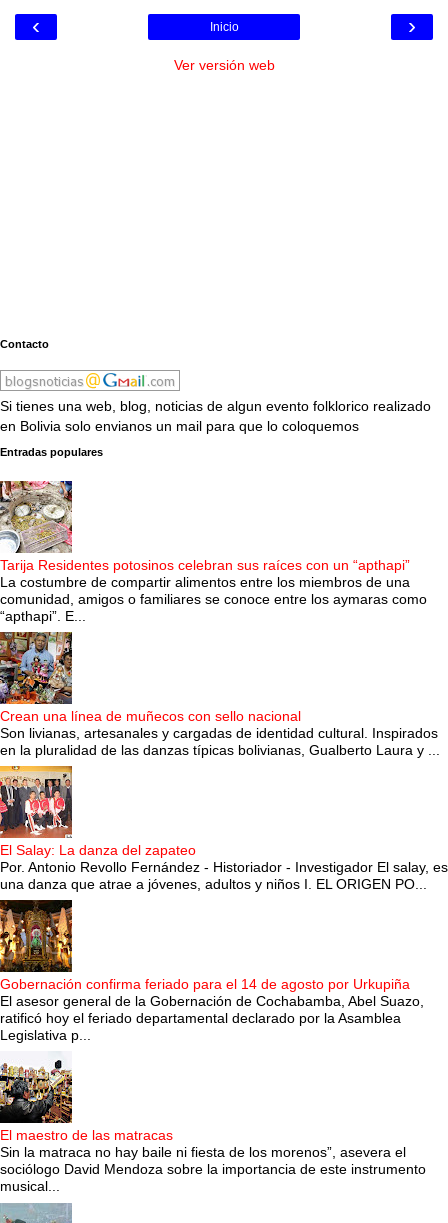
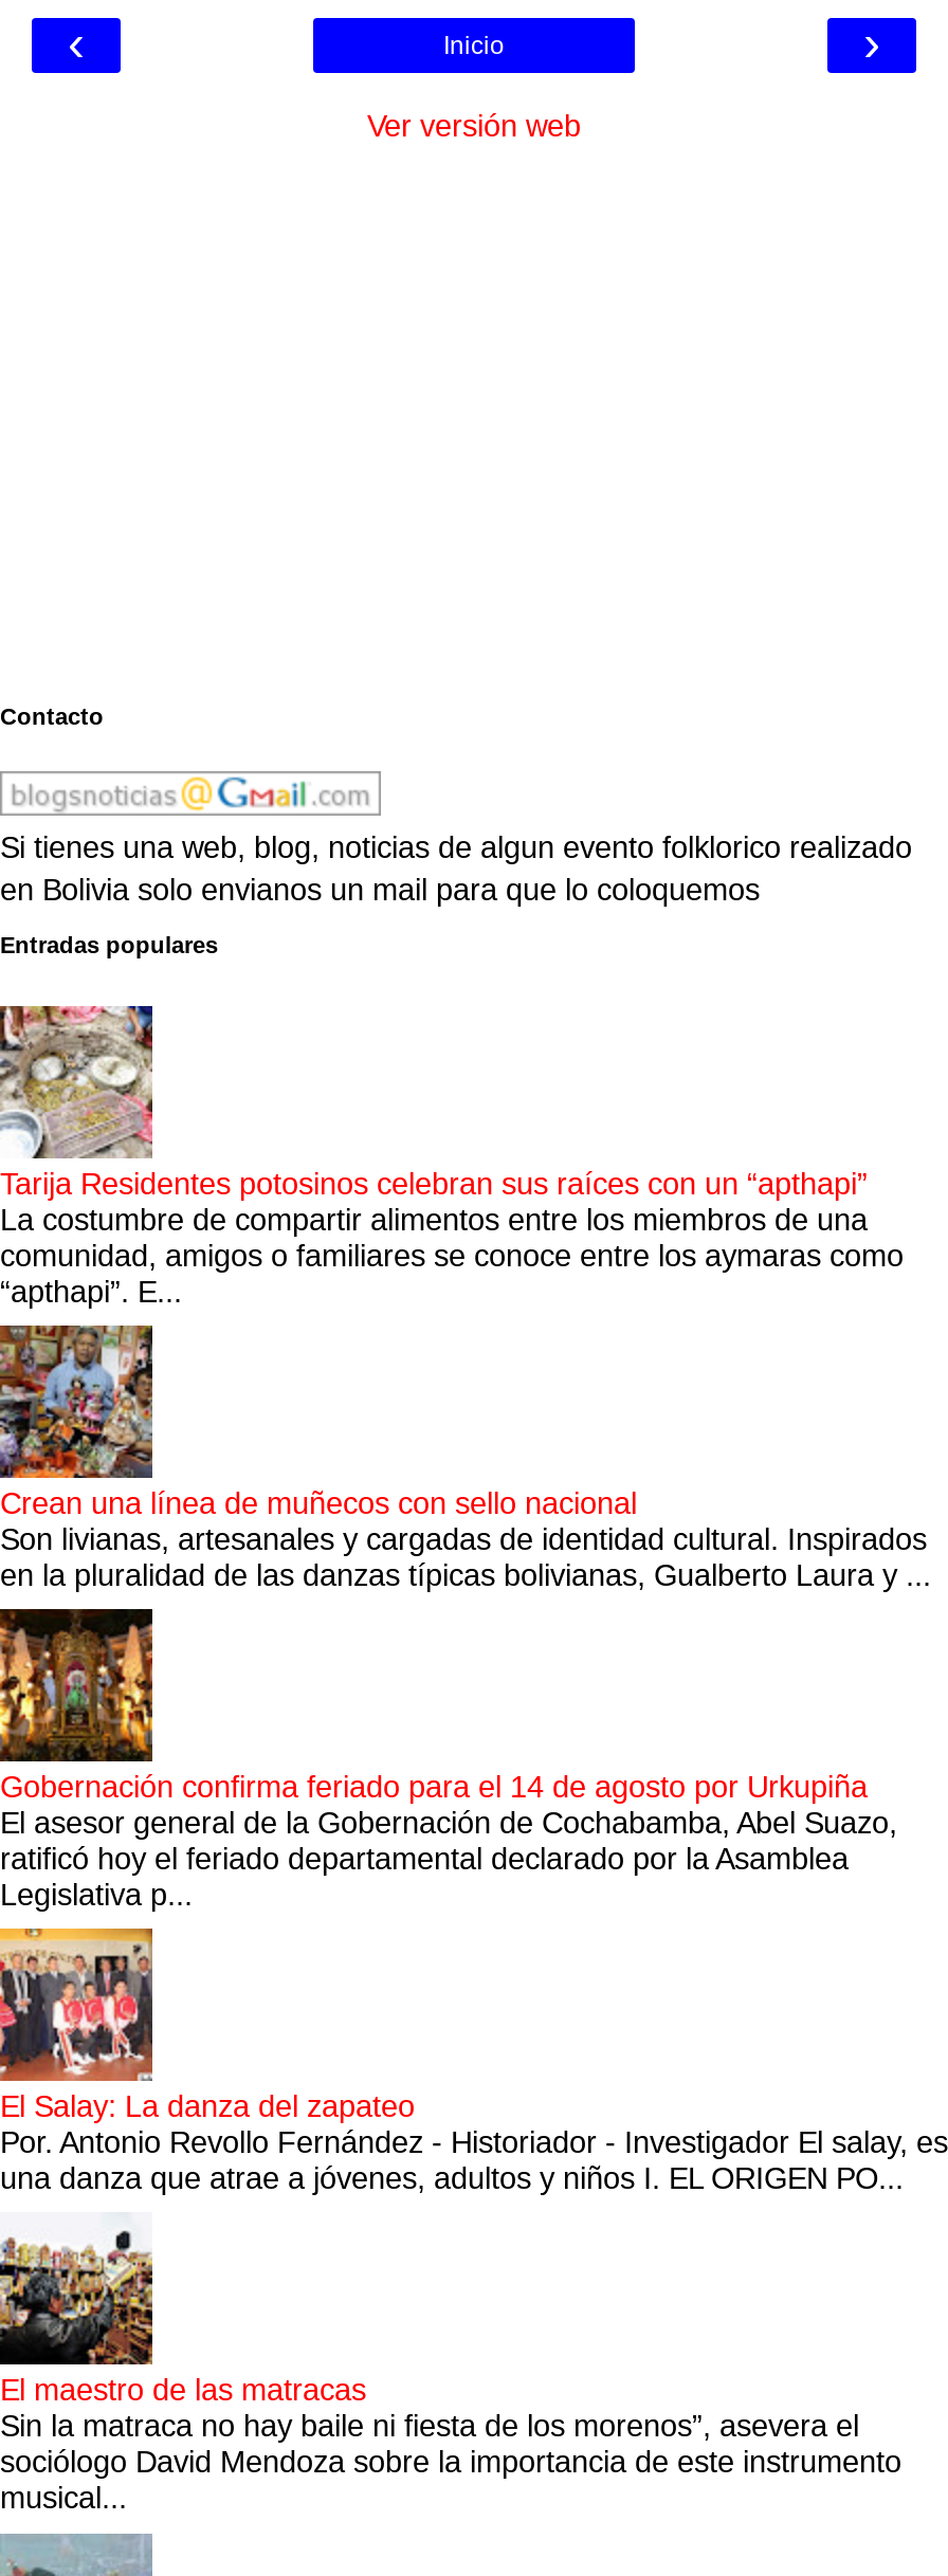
moved [0,765,448,892] -> [0,1926,948,2196]: [image] | El Salay: La danza del zapateo | Por. Antonio Revollo Fernández - Historiador - Investigador El salay, es | una danza que atrae a jóvenes, adultos y niños I. EL ORIGEN PO...
moved [0,899,424,1043] -> [0,1607,897,1912]: [image] | Gobernación confirma feriado para el 14 de agosto por Urkupiña | El asesor general de la Gobernación de Cochabamba, Abel Suazo, | ratificó hoy el feriado departamental declarado por la Asamblea | Legislativa p...

